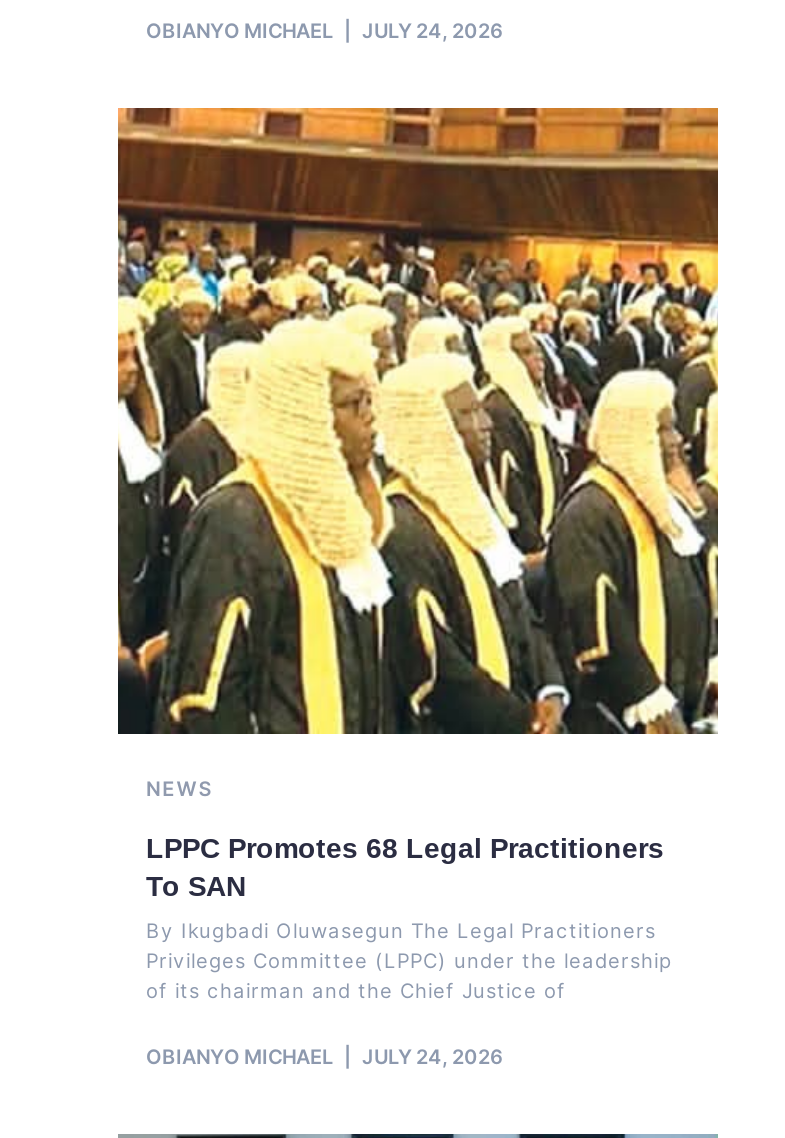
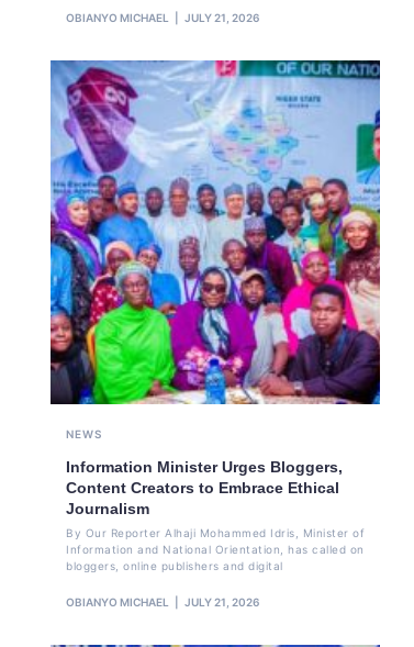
[146,19,502,43] OBIANYO MICHAEL JULY 24, 2026 -> [66,12,259,25] OBIANYO MICHAEL JULY 21, 2026
[116,106,720,736] [image] -> [49,59,381,405] [image]
[146,833,664,903] LPPC Promotes 68 Legal Practitioners | To SAN -> [66,459,343,518] Information Minister Urges Bloggers, | Content Creators to Embrace Ethical | Journalism
[146,919,672,1003] By Ikugbadi Oluwasegun The Legal Practitioners | Privileges Committee (LPPC) under the leadership | of its chairman and the Chief Justice of -> [66,527,365,573] By Our Reporter Alhaji Mohammed Idris, Minister of | Information and National Orientation, has called on | bloggers, online publishers and digital
[146,1045,502,1069] OBIANYO MICHAEL JULY 24, 2026 -> [66,596,259,609] OBIANYO MICHAEL JULY 21, 2026

